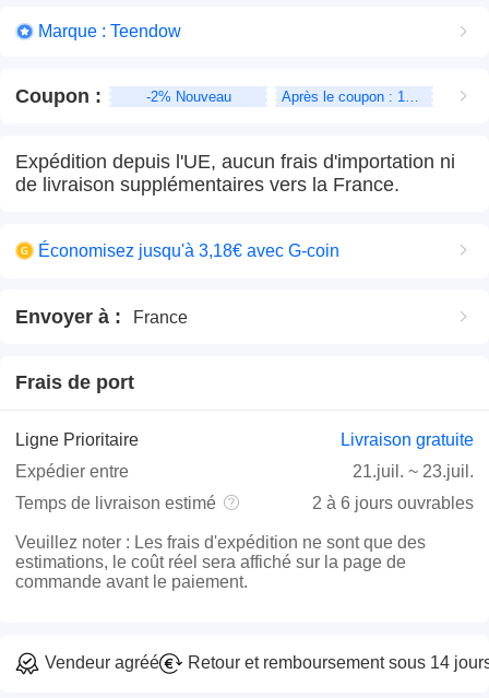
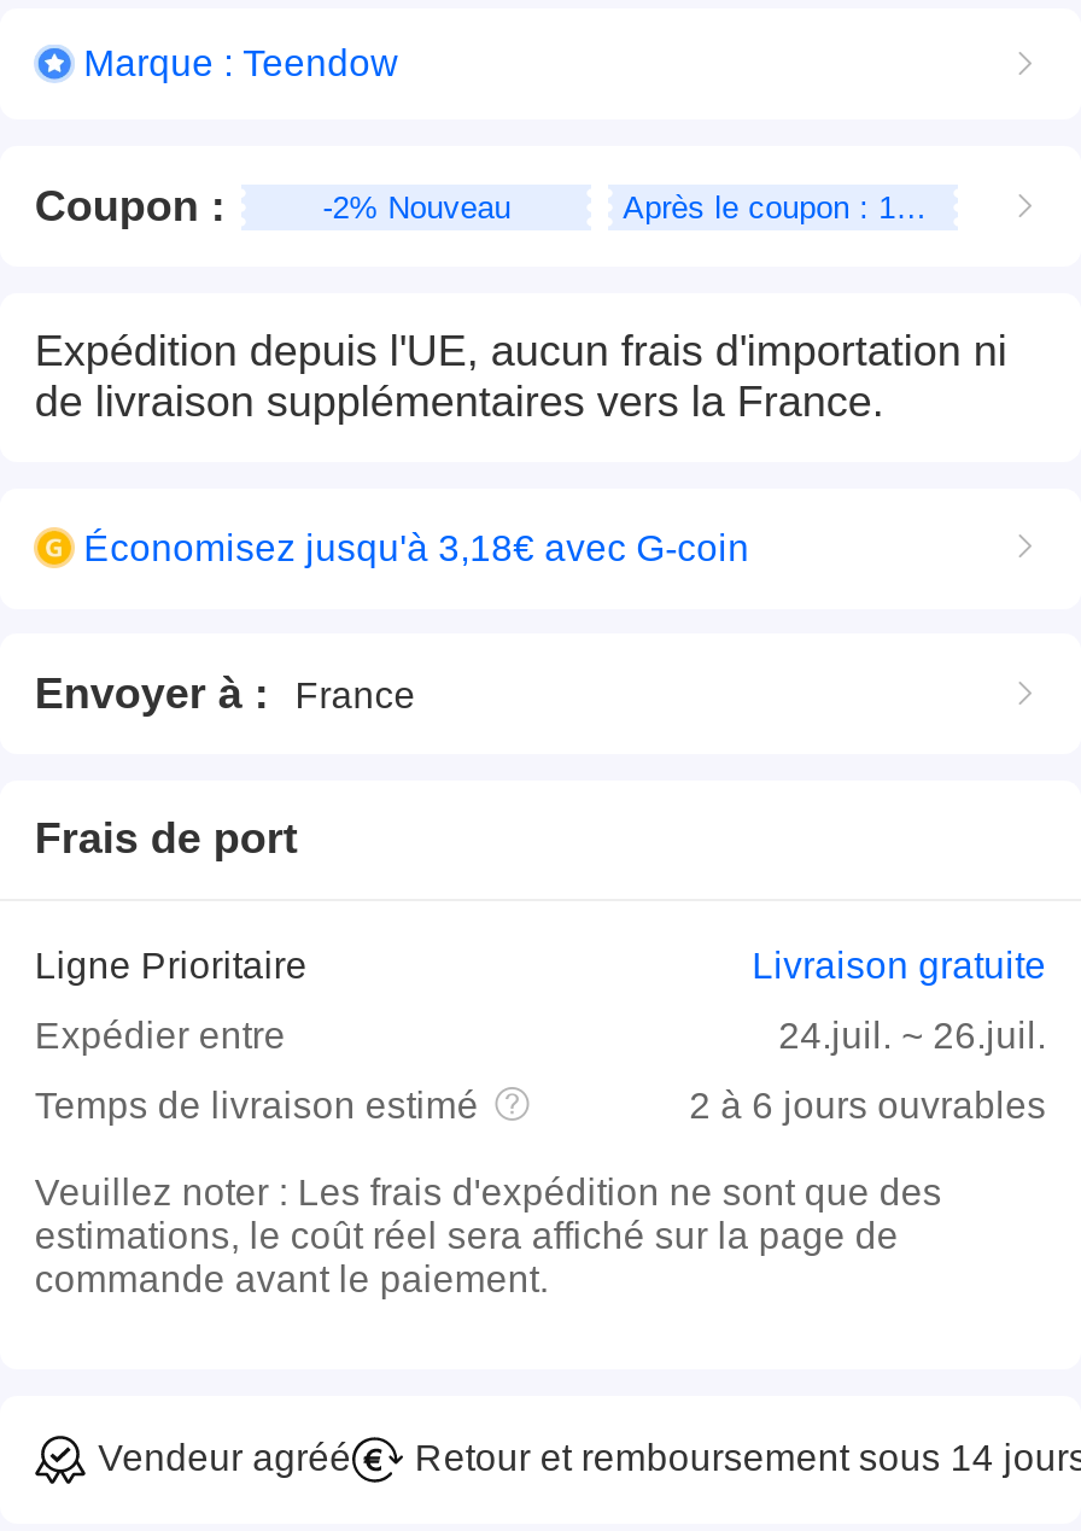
[352,462,473,481] 21.juil. ~ 23.juil. -> [779,1015,1046,1056] 24.juil. ~ 26.juil.

